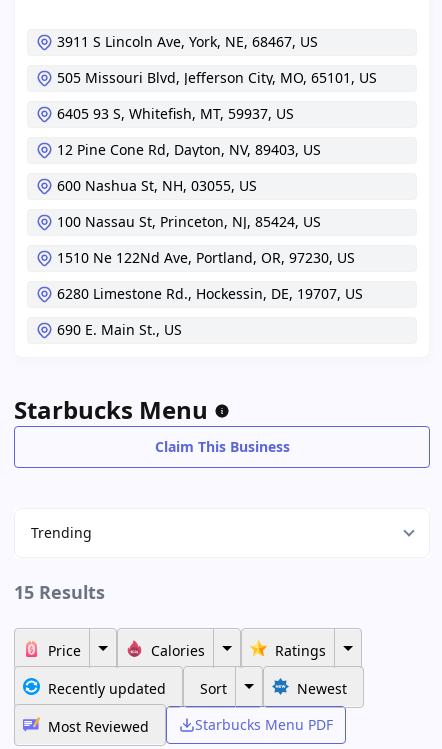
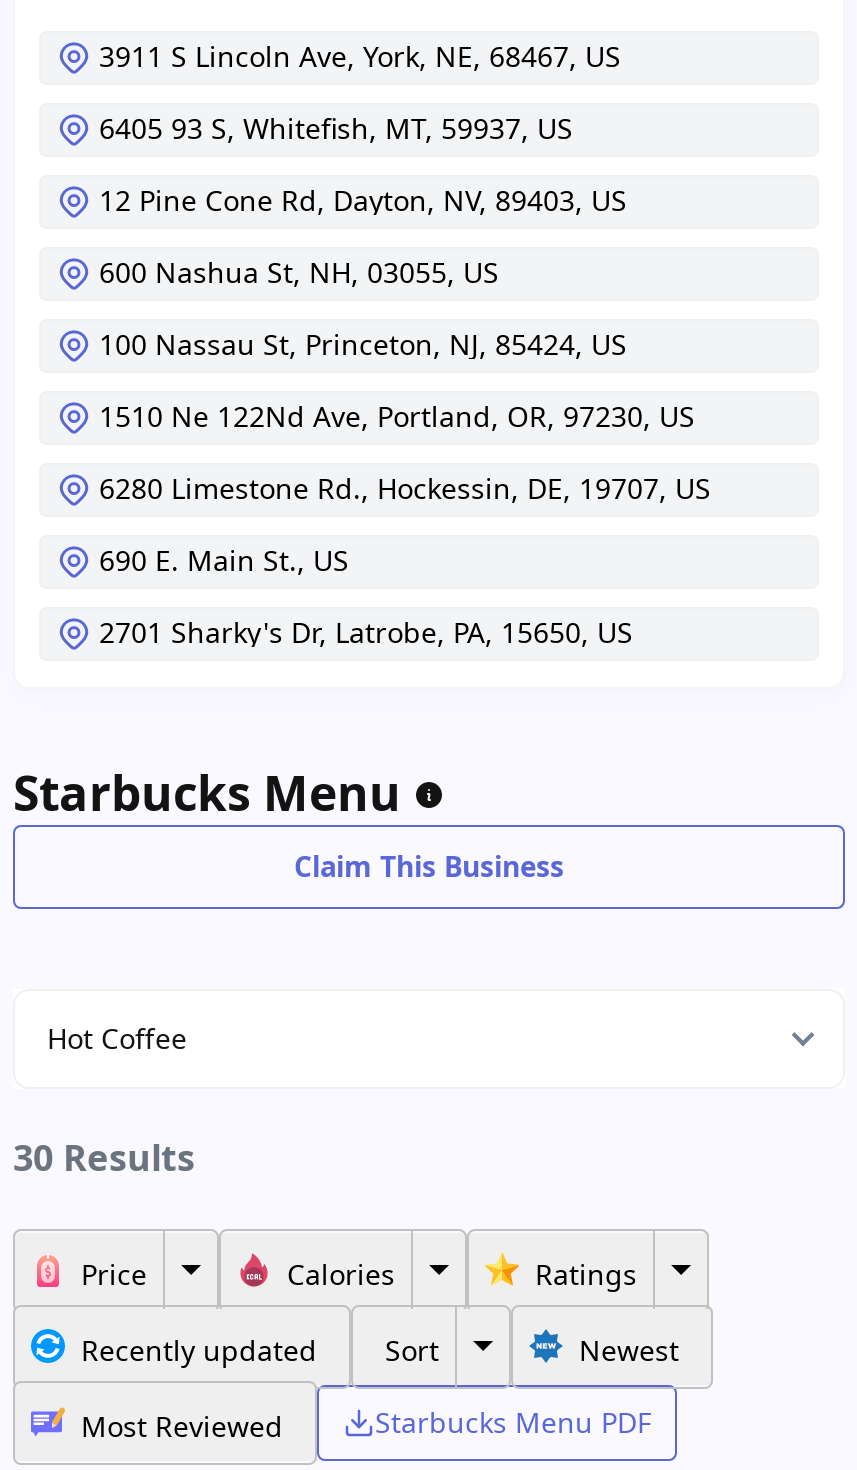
[57,68,377,87] 505 Missouri Blvd, Jefferson City, MO, 65101, US -> none
moved [57,104,363,339] -> [99,110,711,580]: 6405 93 S, Whitefish, MT, 59937, US | 12 Pine Cone Rd, Dayton, NV, 89403, US | 600 Nashua St, NH, 03055, US | 100 Nassau St, Princeton, NJ, 85424, US | 1510 Ne 122Nd Ave, Portland, OR, 97230, US | 6280 Limestone Rd., Hockessin, DE, 19707, US | 690 E. Main St., US
none -> [99,614,633,652] 2701 Sharky's Dr, Latrobe, PA, 15650, US
[31,523,92,542] Trending -> [47,1019,187,1057] Hot Coffee
[14,580,105,604] 15 Results -> [13,1133,195,1181] 30 Results

